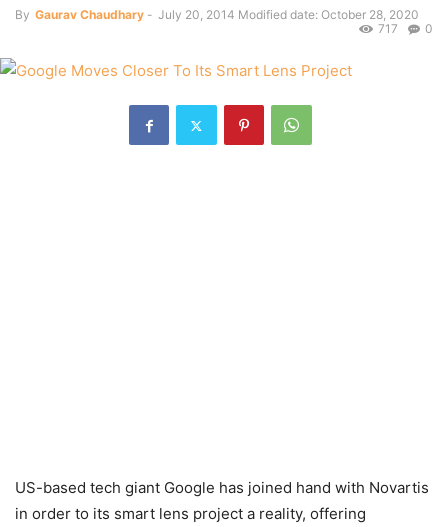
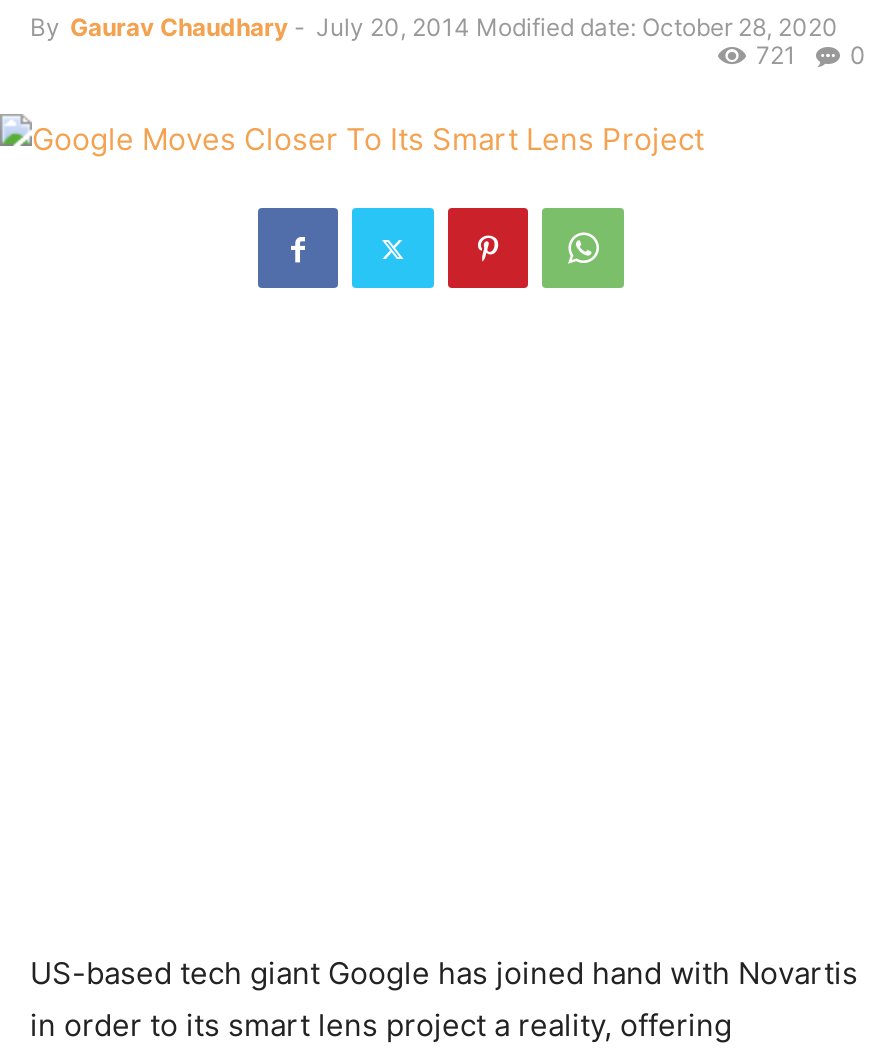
[378,21,433,36] 717 0 -> [756,40,866,70] 721 0

